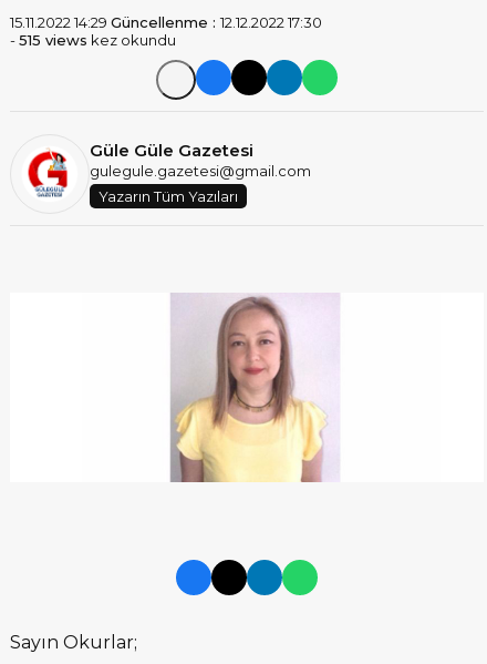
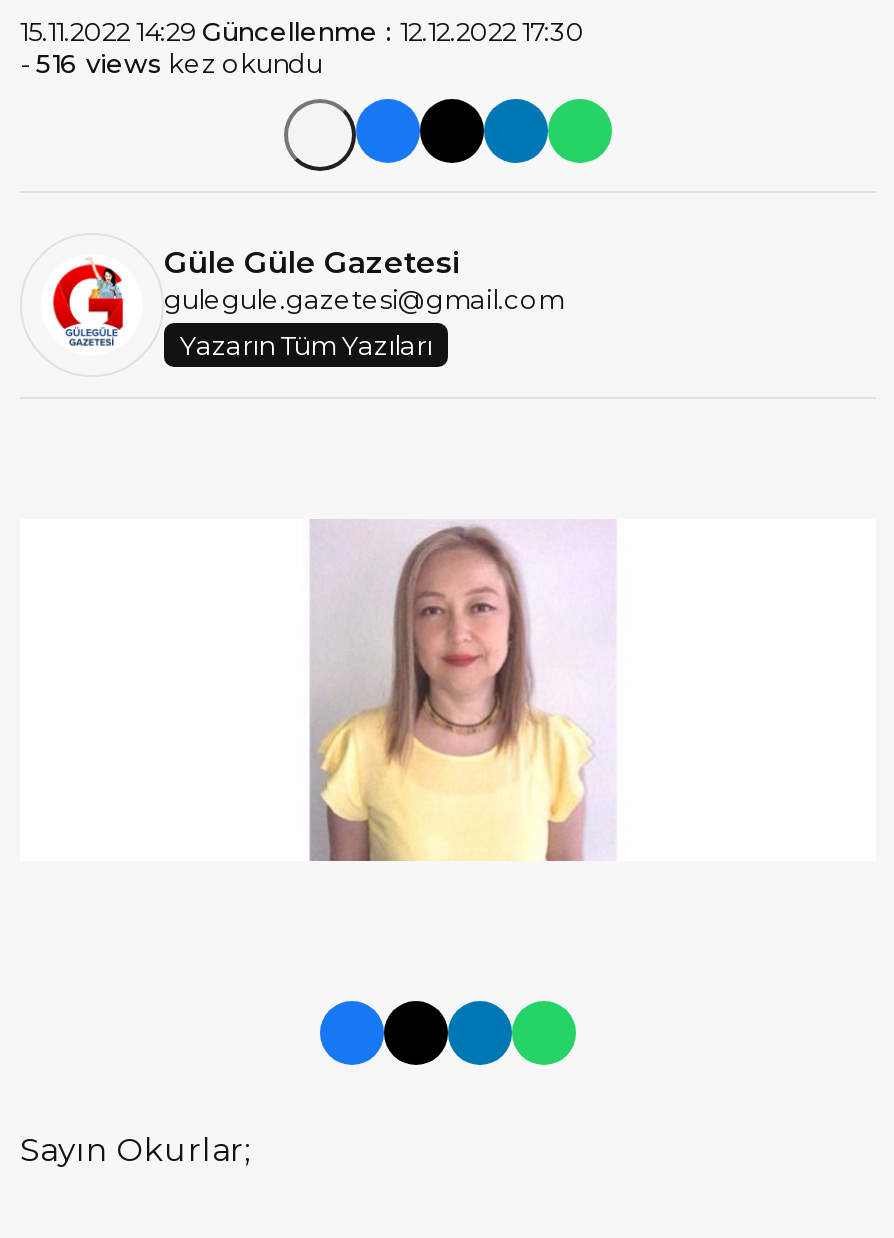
[10,31,176,49] - 515 views kez okundu -> [20,47,322,79] - 516 views kez okundu

